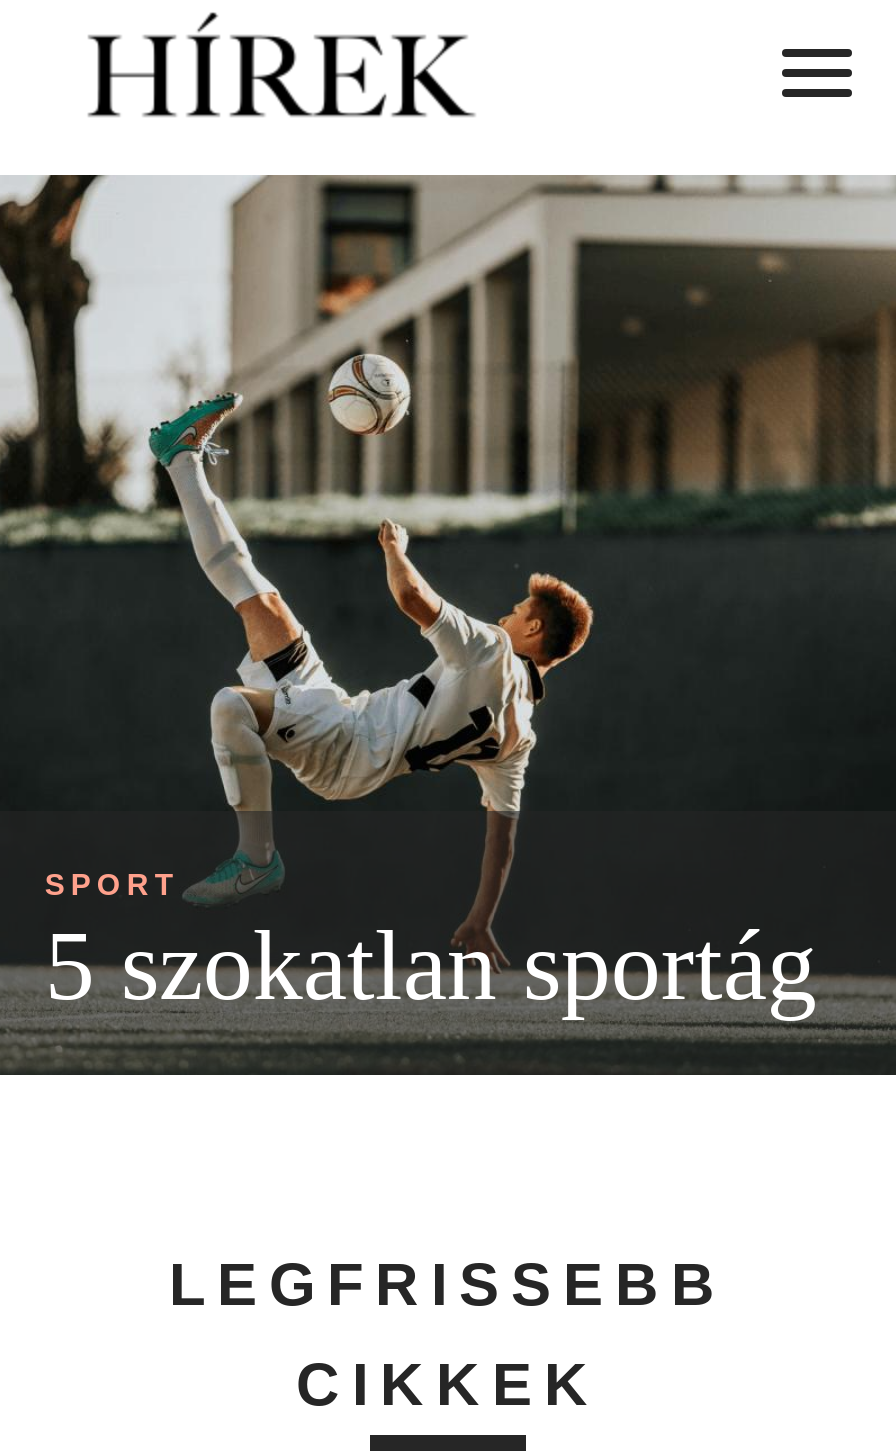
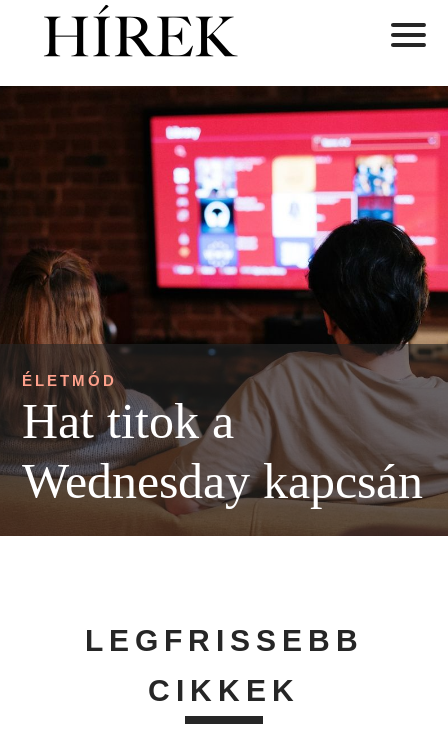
[6,173,890,1075] [image] | SPORT | 5 szokatlan sportág -> [3,85,445,536] [image] | ÉLETMÓD | Hat titok a | Wednesday kapcsán

